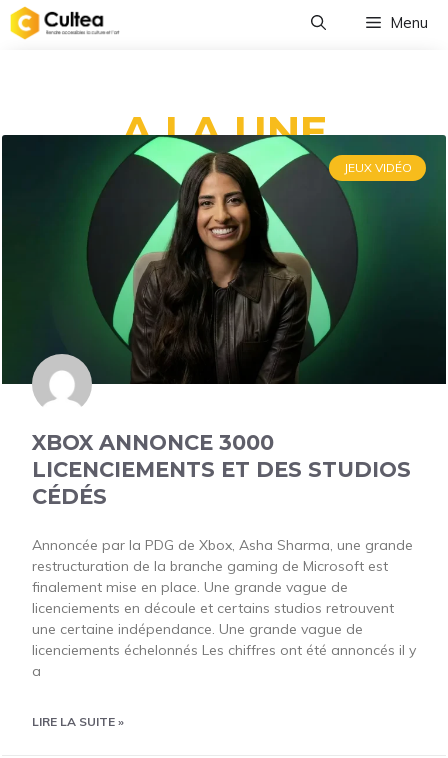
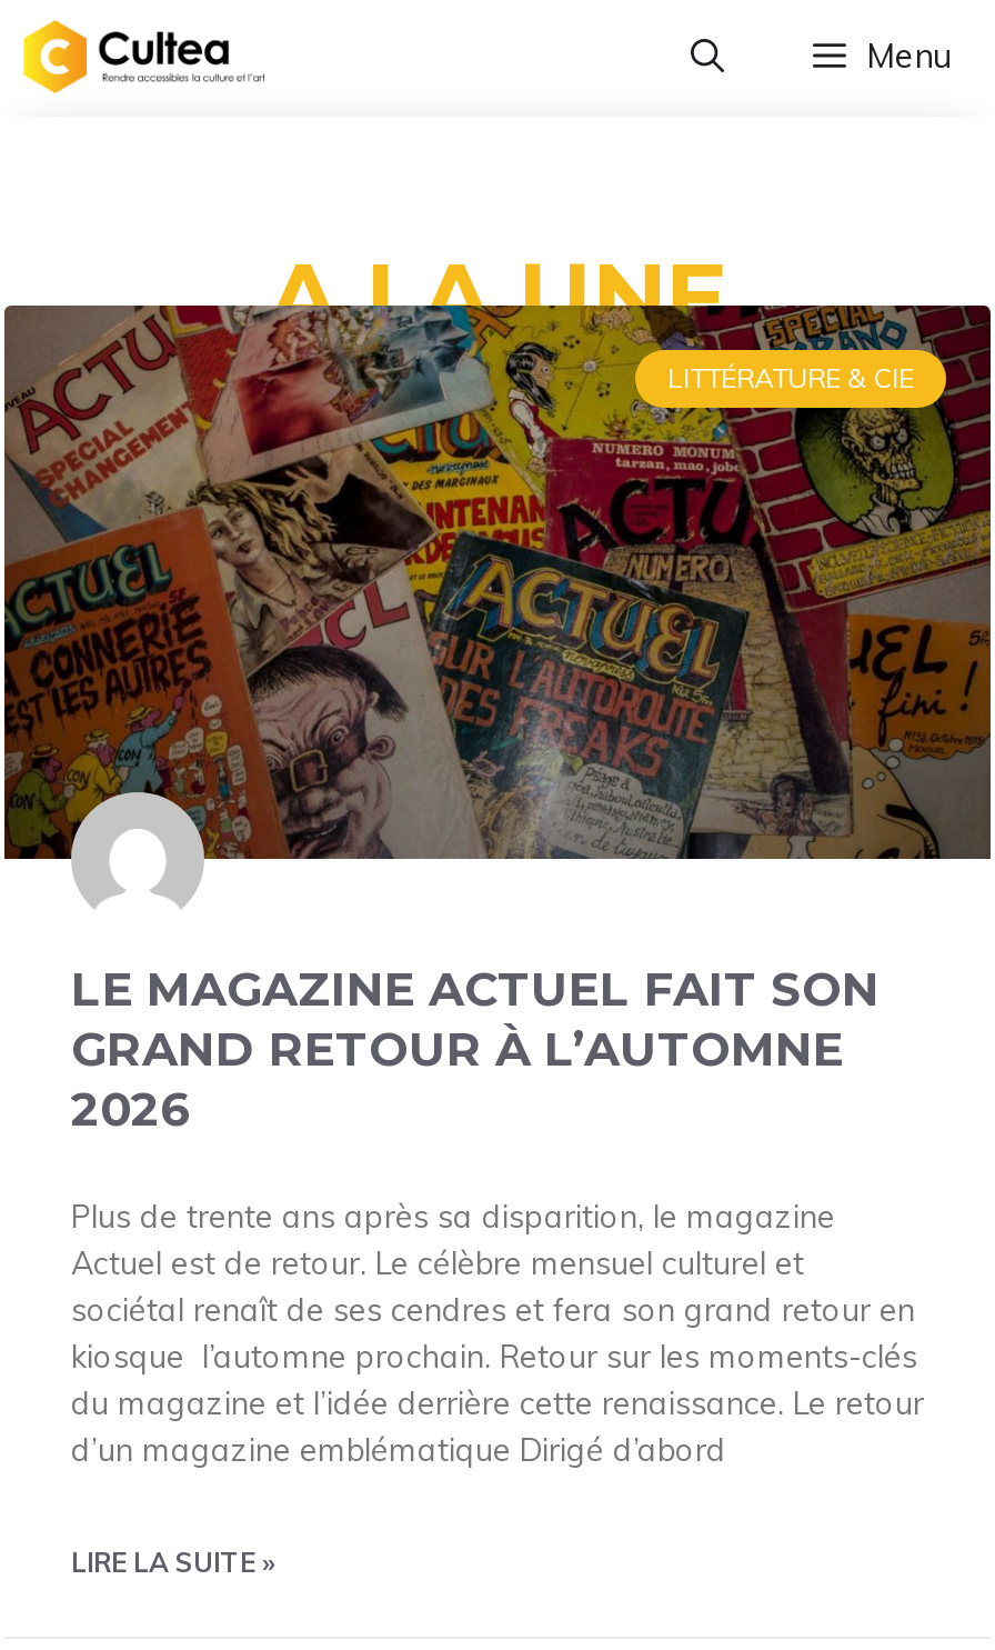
[3,134,445,385] [image] | JEUX VIDÉO -> [7,303,988,861] [image] | LITTÉRATURE & CIE
[32,430,411,509] XBOX ANNONCE 3000 | LICENCIEMENTS ET DES STUDIOS | CÉDÉS -> [71,960,880,1136] LE MAGAZINE ACTUEL FAIT SON | GRAND RETOUR À L’AUTOMNE | 2026
[32,536,416,680] Annoncée par la PDG de Xbox, Asha Sharma, une grande | restructuration de la branche gaming de Microsoft est | finalement mise en place. Une grande vague de | licenciements en découle et certains studios retrouvent | une certaine indépendance. Une grande vague de | licenciements échelonnés Les chiffres ont été annoncés il y | a -> [71,1196,924,1469] Plus de trente ans après sa disparition, le magazine | Actuel est de retour. Le célèbre mensuel culturel et | sociétal renaît de ses cendres et fera son grand retour en | kiosque l’automne prochain. Retour sur les moments-clés | du magazine et l’idée derrière cette renaissance. Le retour | d’un magazine emblématique Dirigé d’abord

